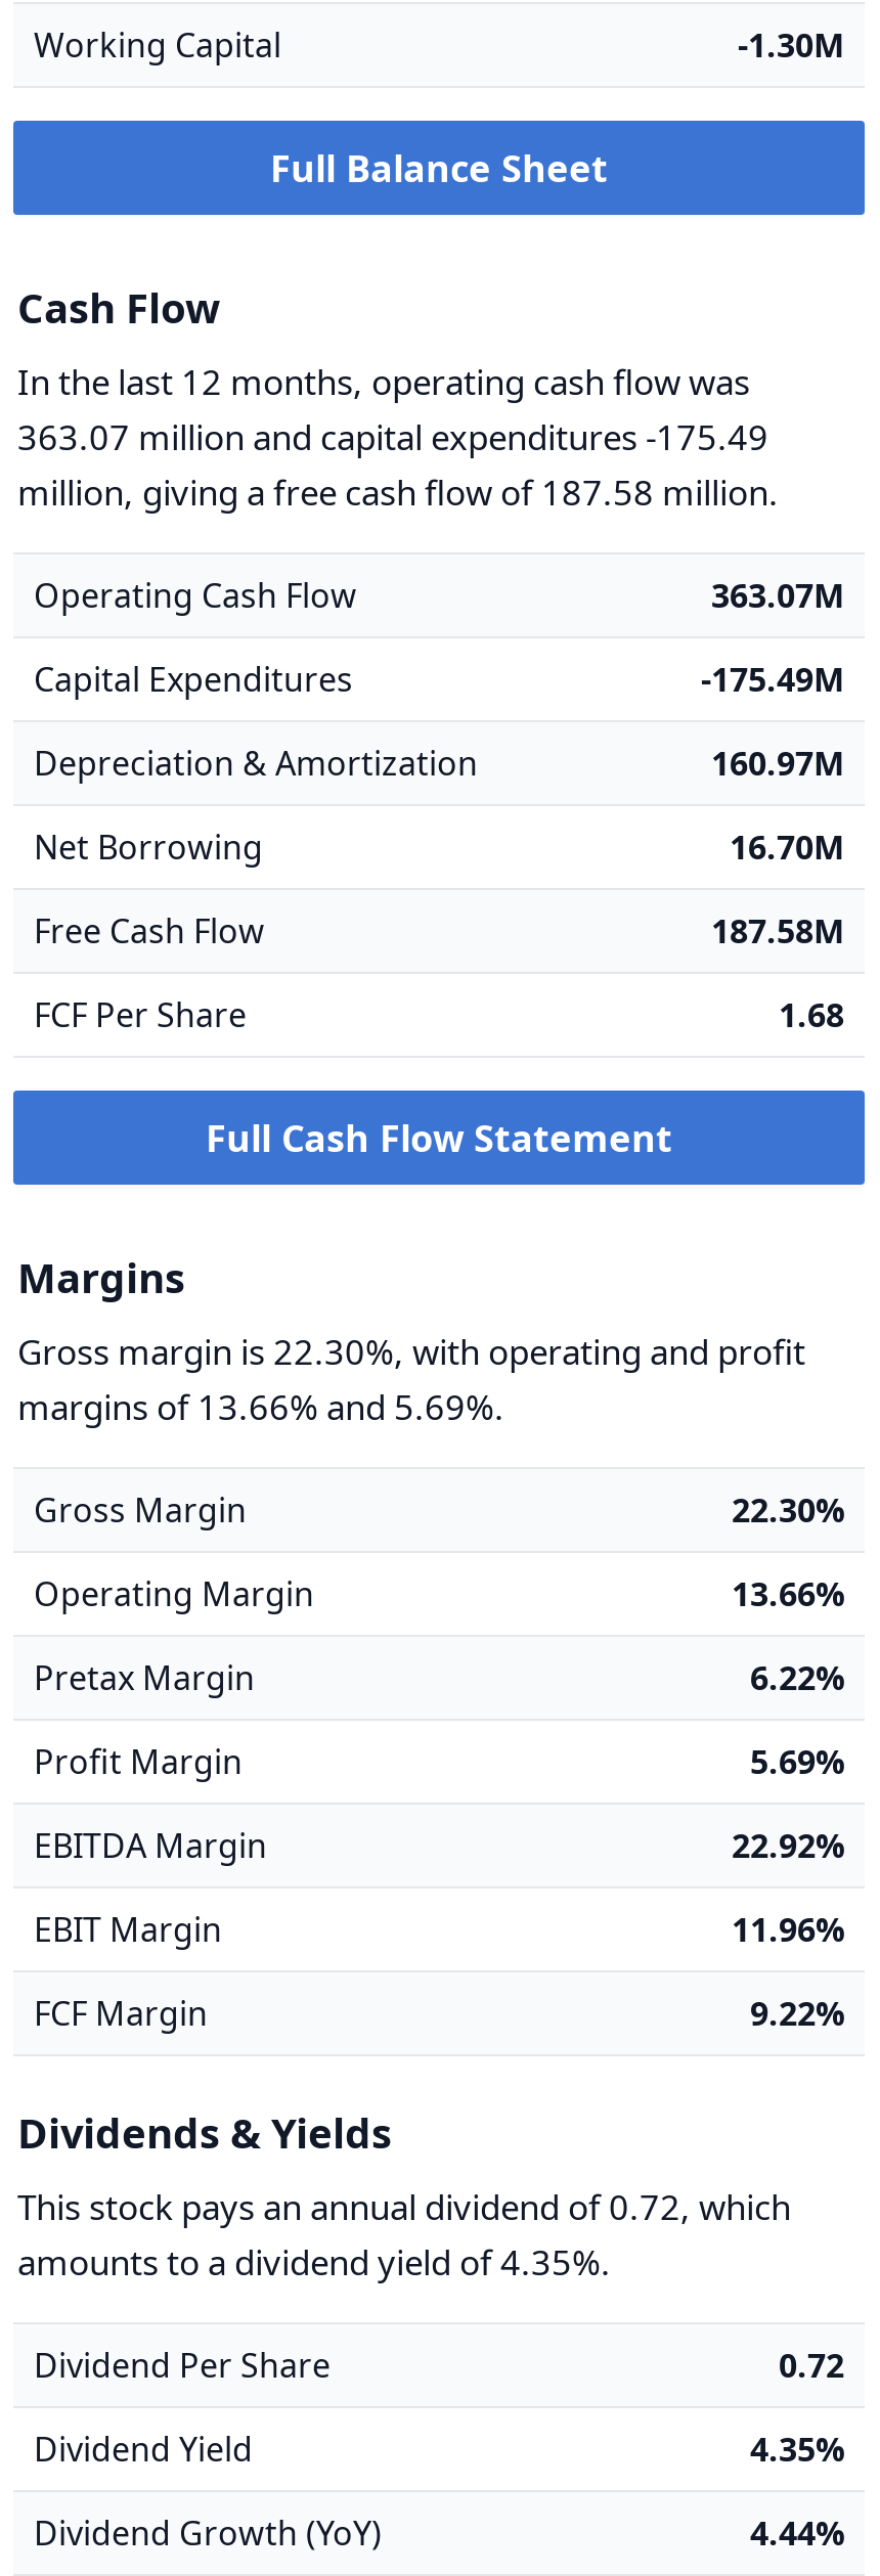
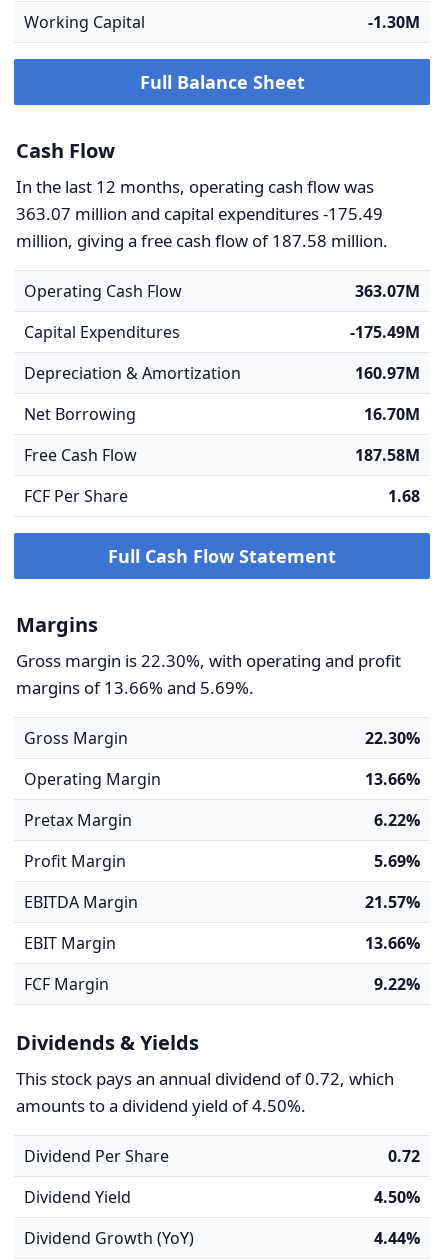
[732,1823,844,1868] 22.92% -> [365,891,420,913] 21.57%
[732,1907,844,1952] 11.96% -> [365,932,420,954] 13.66%
[17,2238,611,2285] amounts to a dividend yield of 4.35%. -> [16,1094,306,1117] amounts to a dividend yield of 4.50%.
[750,2427,844,2472] 4.35% -> [374,1186,420,1208] 4.50%

